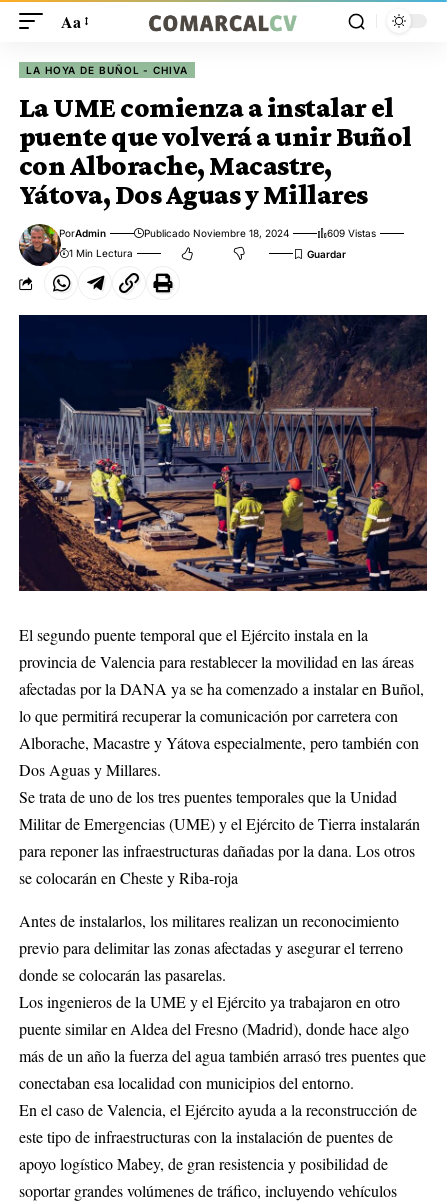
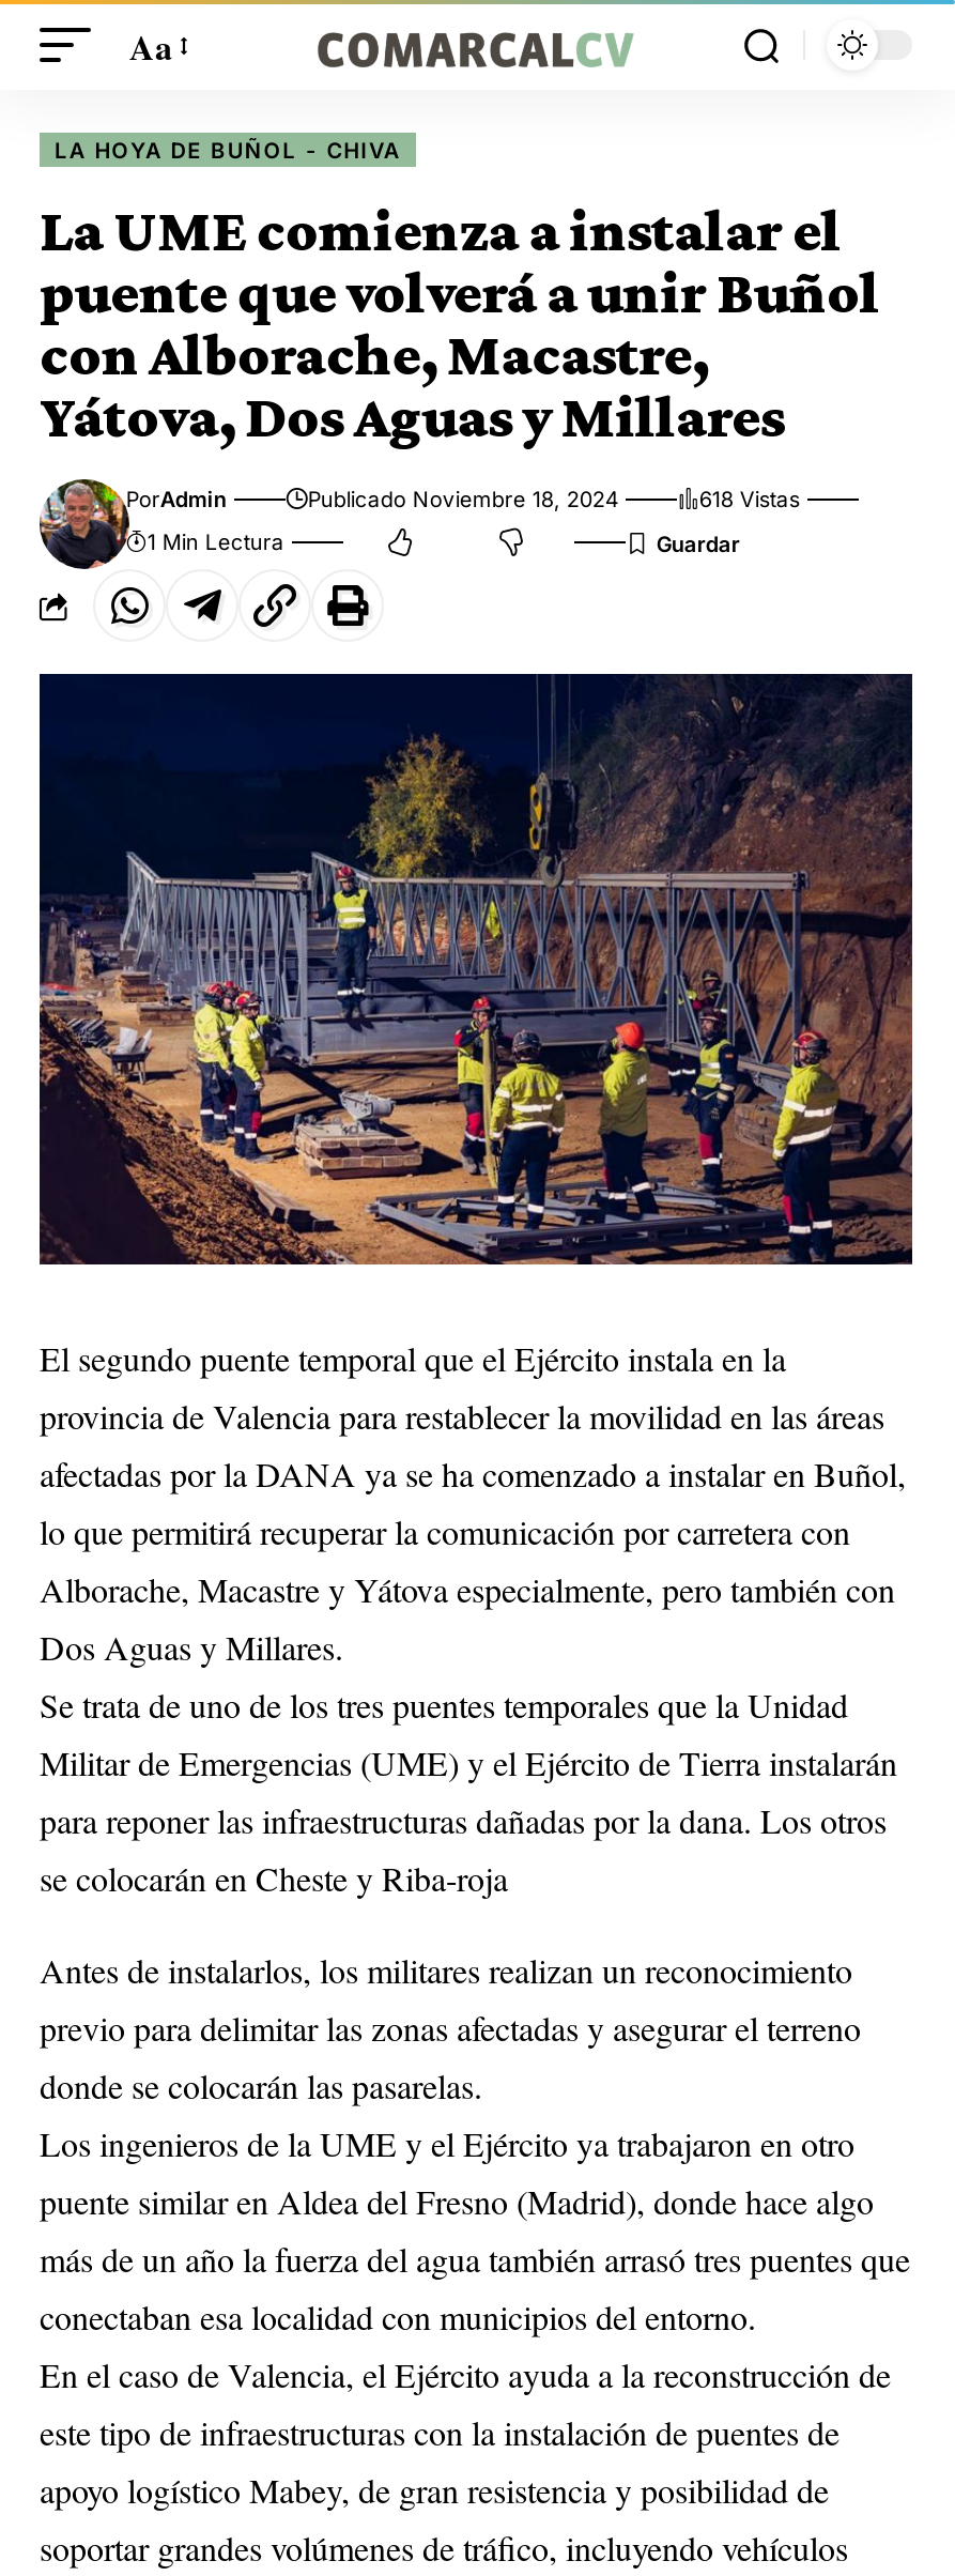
[327,227,376,239] 609 Vistas -> [699,486,800,511] 618 Vistas

